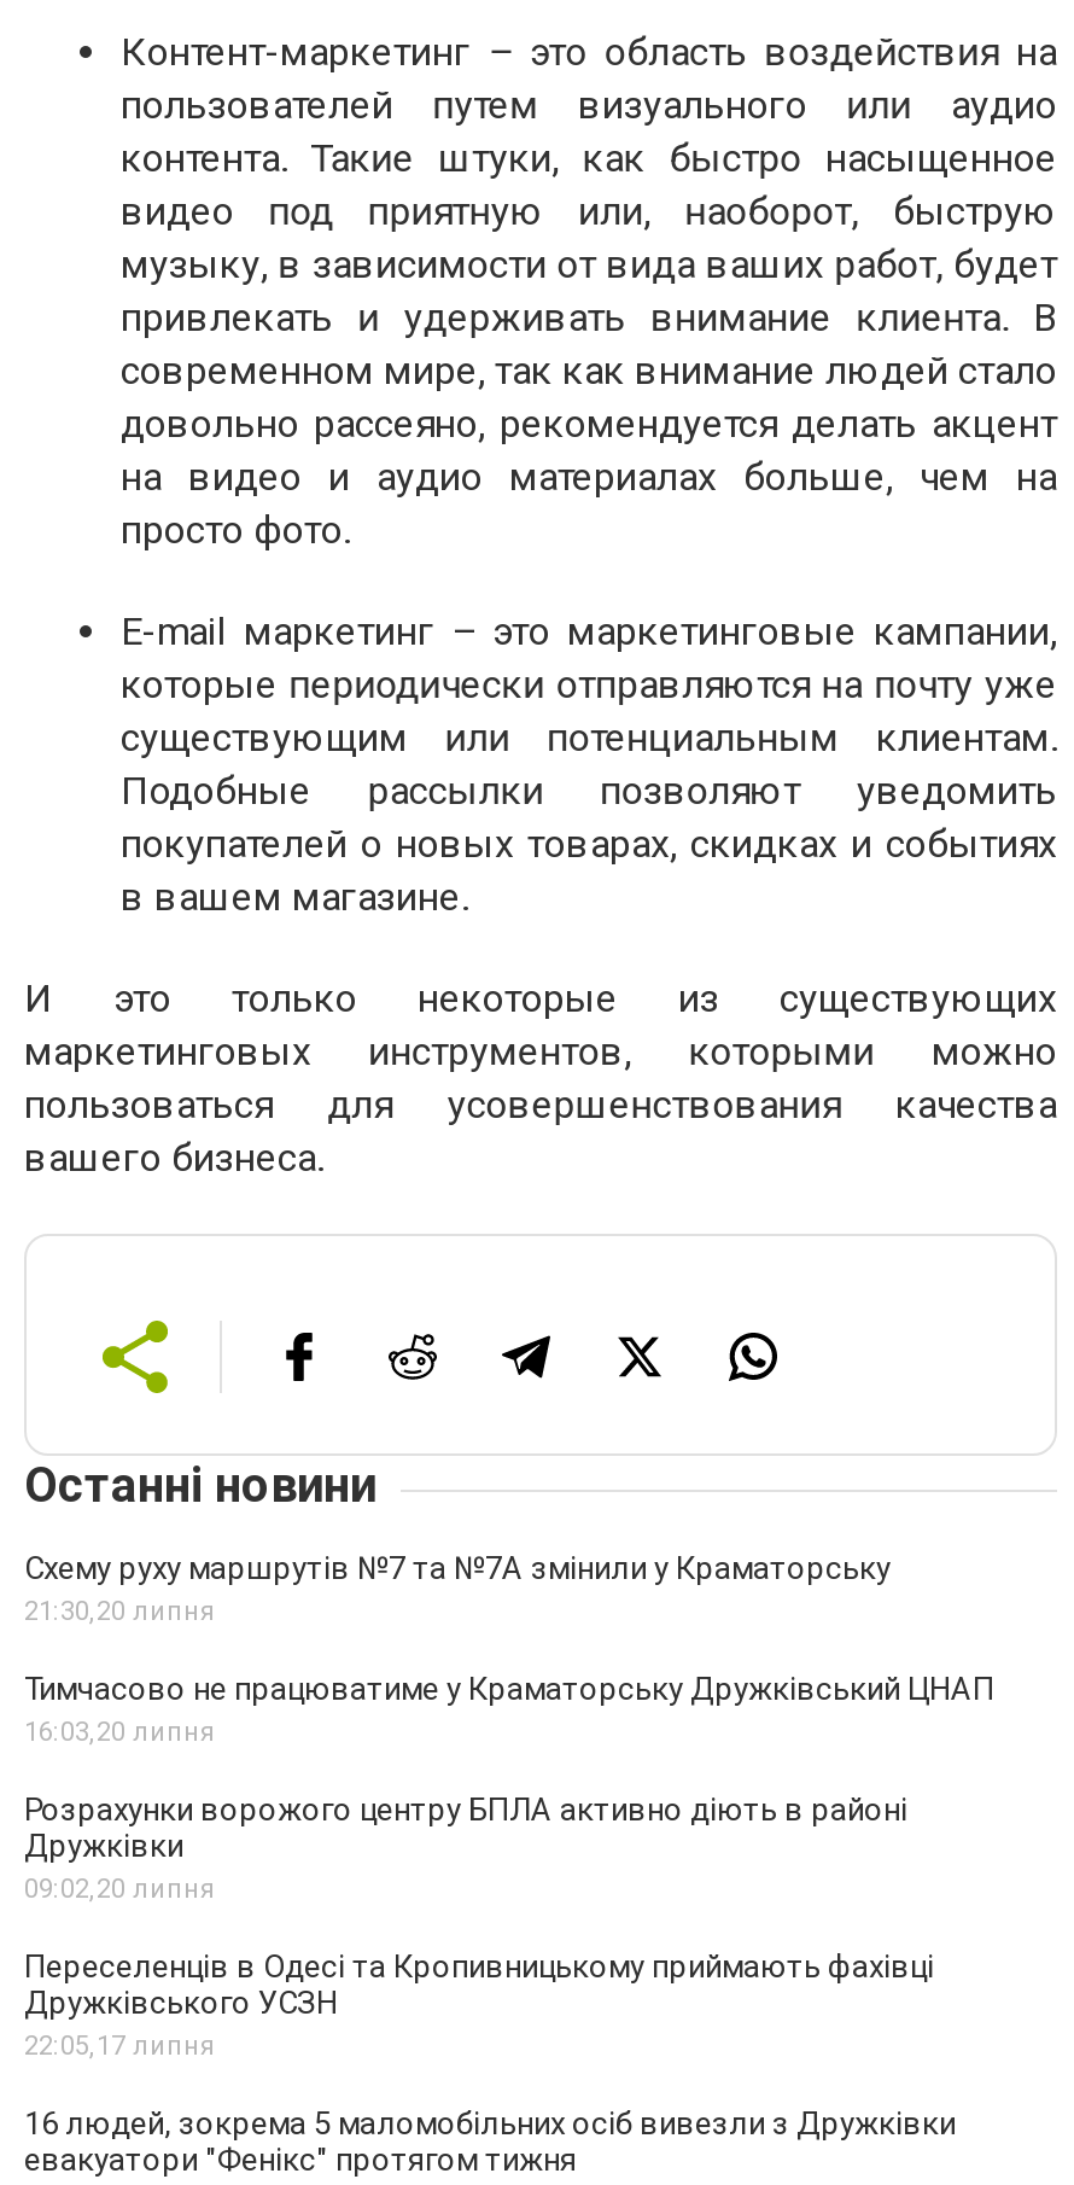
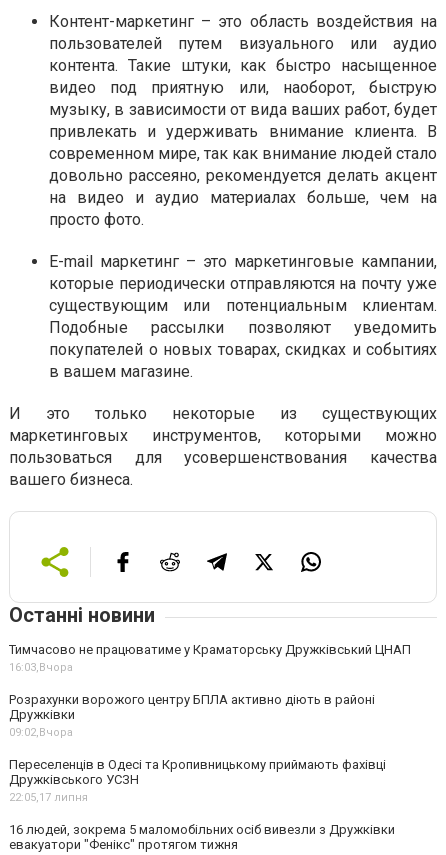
[24,1551,891,1628] Схему руху маршрутів №7 та №7А змінили у Краматорську | 21:30,20 липня -> none
[24,1717,215,1749] 16:03,20 липня -> [9,661,73,674] 16:03,Вчора
[24,1874,215,1906] 09:02,20 липня -> [9,726,73,739] 09:02,Вчора

